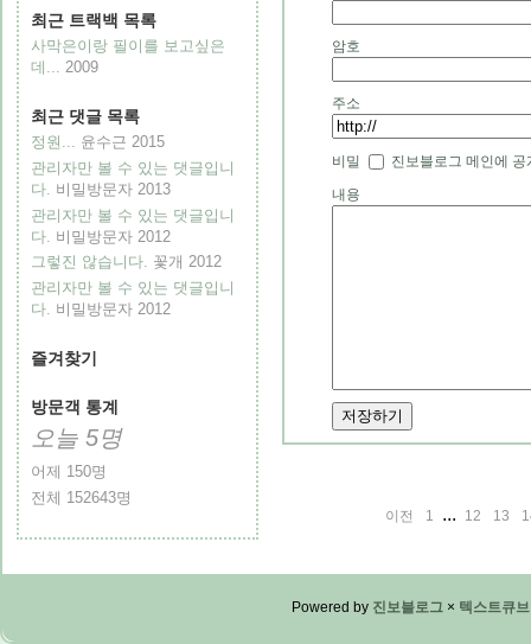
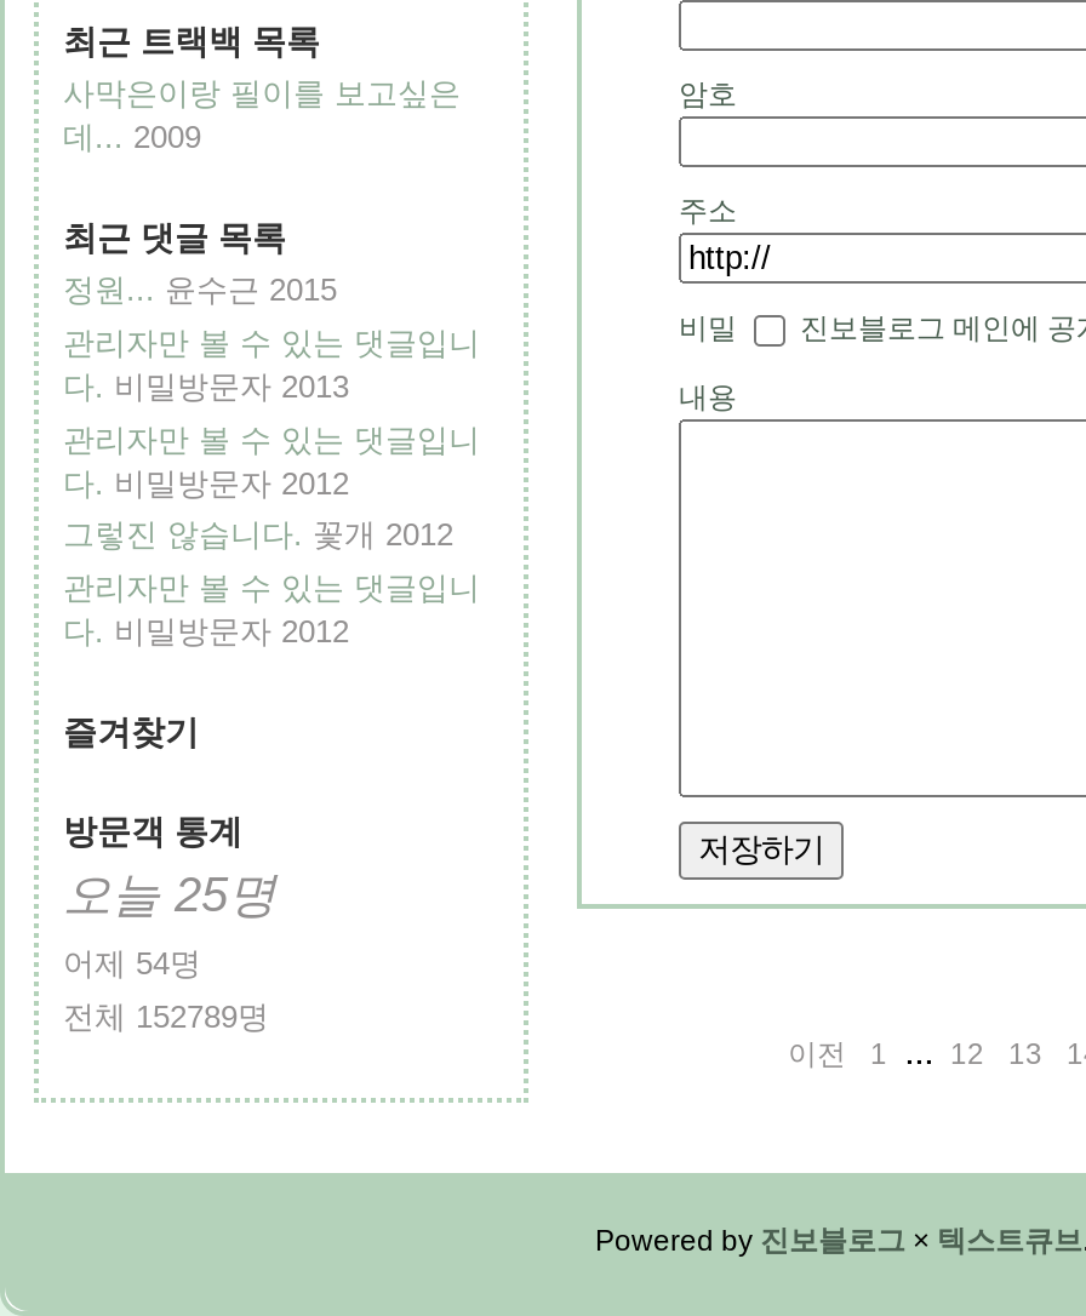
[31,425,122,451] 오늘 5명 -> [63,868,276,921] 오늘 25명
[31,463,107,481] 어제 150명 -> [63,946,201,982] 어제 54명
[31,489,132,507] 전체 152643명 -> [63,999,269,1035] 전체 152789명

